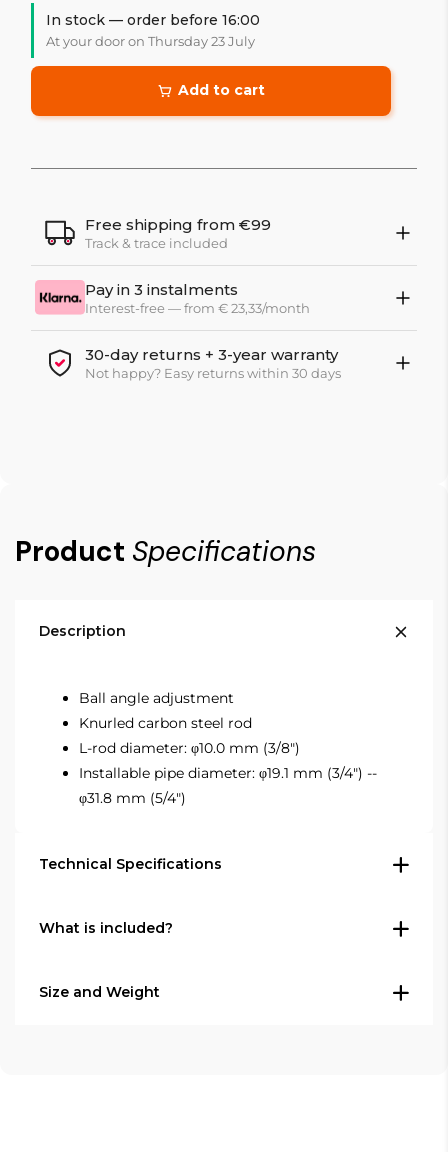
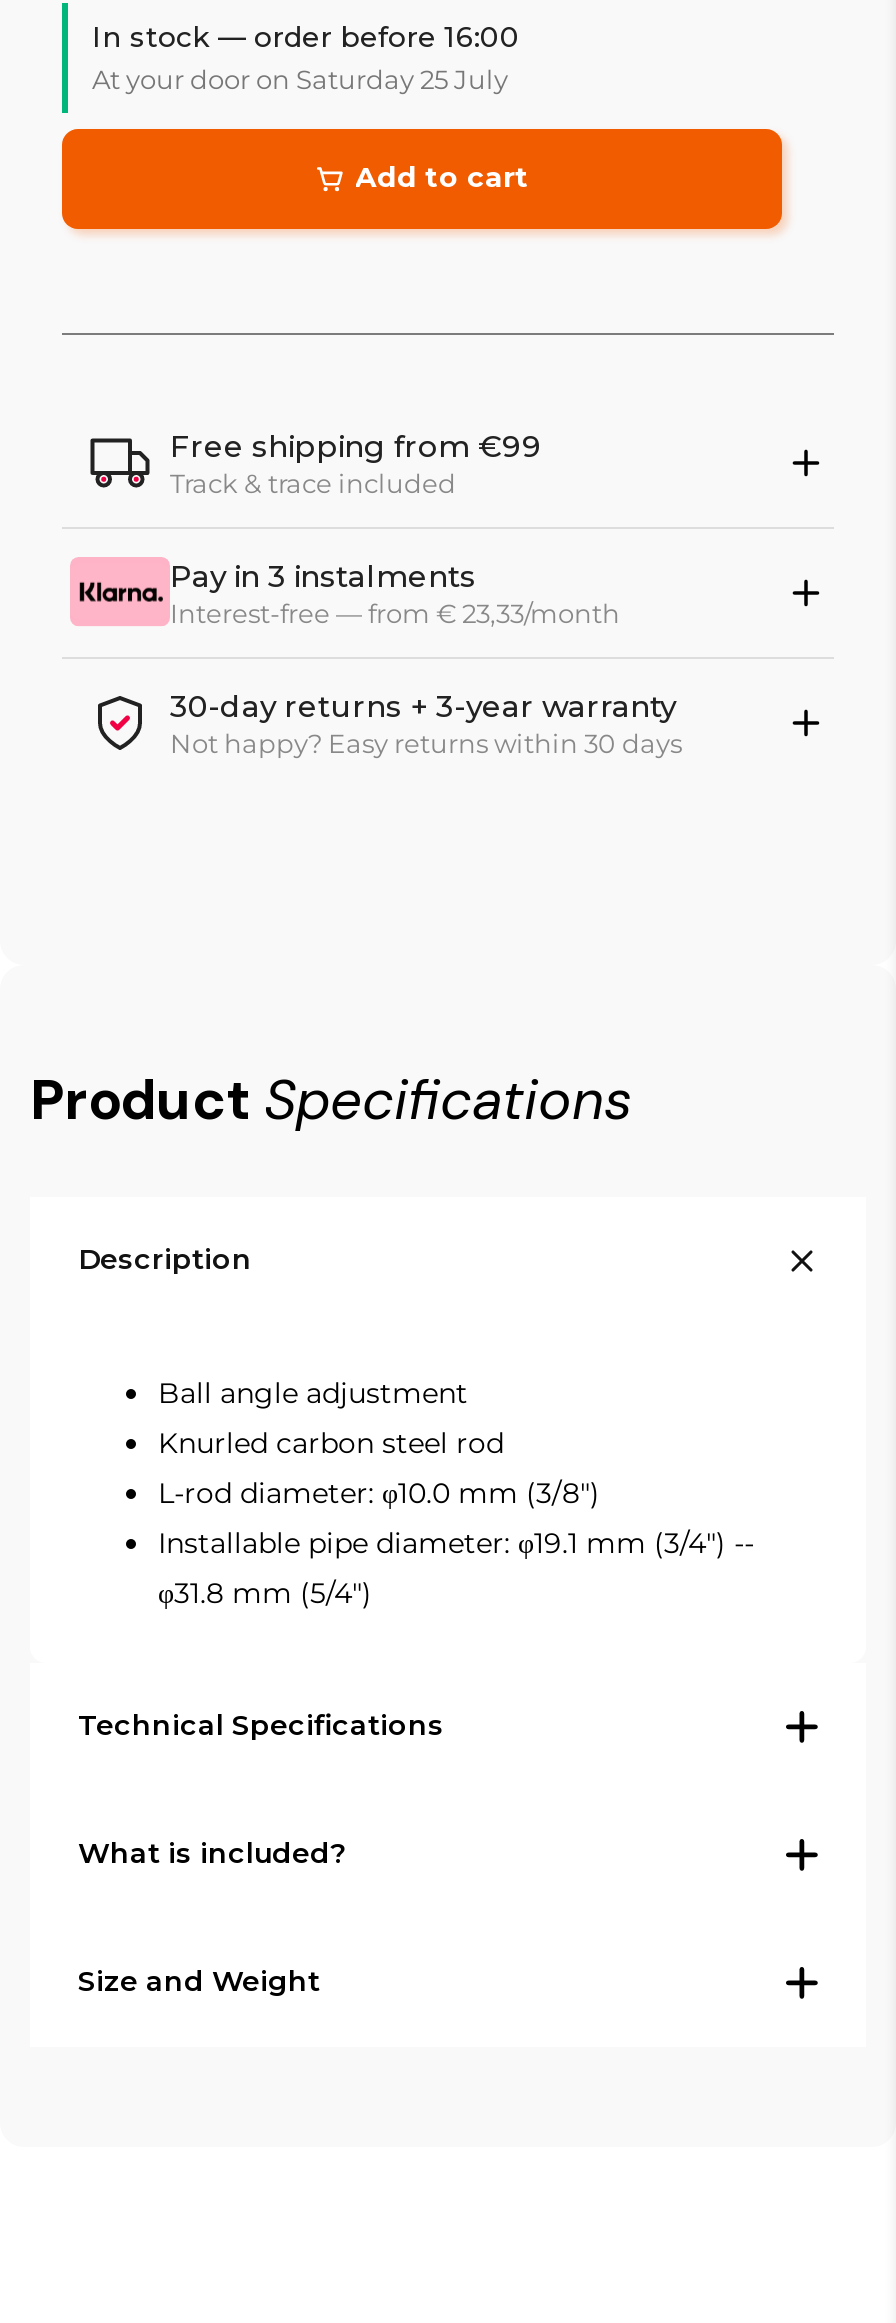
[46,32,255,48] At your door on Thursday 23 July -> [92,62,508,94] At your door on Saturday 25 July

